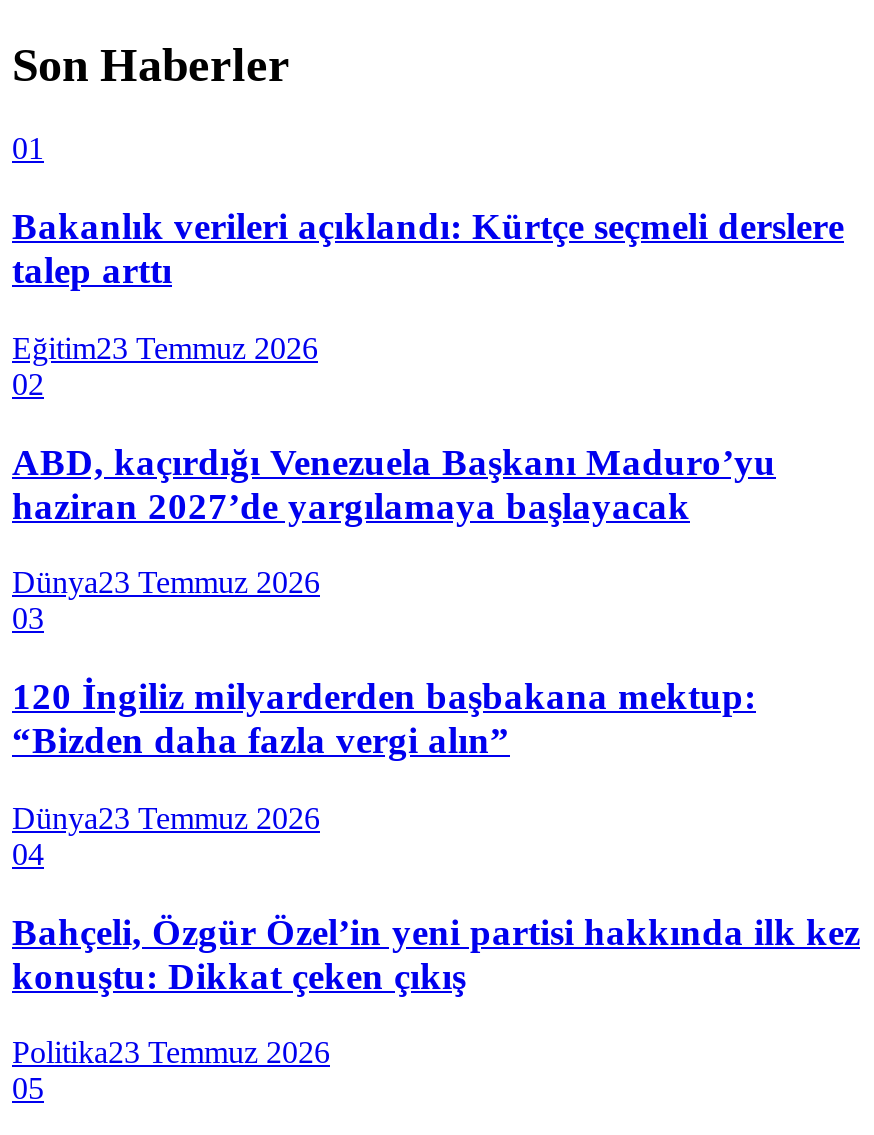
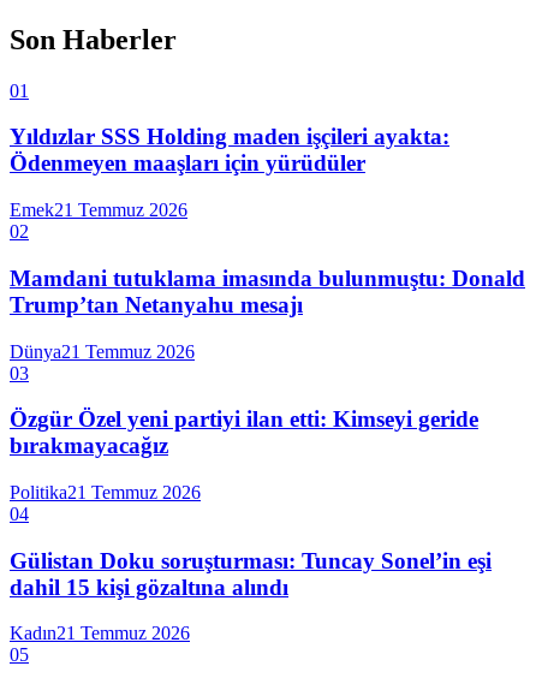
[12,206,844,292] Bakanlık verileri açıklandı: Kürtçe seçmeli derslere | talep arttı -> [10,124,449,176] Yıldızlar SSS Holding maden işçileri ayakta: | Ödenmeyen maaşları için yürüdüler
[12,331,318,365] Eğitim23 Temmuz 2026 -> [10,200,187,220] Emek21 Temmuz 2026
[12,441,776,527] ABD, kaçırdığı Venezuela Başkanı Maduro’yu | haziran 2027’de yargılamaya başlayacak -> [10,266,525,317] Mamdani tutuklama imasında bulunmuştu: Donald | Trump’tan Netanyahu mesajı
[12,566,320,600] Dünya23 Temmuz 2026 -> [10,341,195,361] Dünya21 Temmuz 2026
[12,676,756,762] 120 İngiliz milyarderden başbakana mektup: | “Bizden daha fazla vergi alın” -> [10,407,478,458] Özgür Özel yeni partiyi ilan etti: Kimseyi geride | bırakmayacağız
[12,801,320,835] Dünya23 Temmuz 2026 -> [10,482,201,502] Politika21 Temmuz 2026
[12,911,860,997] Bahçeli, Özgür Özel’in yeni partisi hakkında ilk kez | konuştu: Dikkat çeken çıkış -> [10,548,492,600] Gülistan Doku soruşturması: Tuncay Sonel’in eşi | dahil 15 kişi gözaltına alındı
[12,1036,330,1070] Politika23 Temmuz 2026 -> [10,623,190,644] Kadın21 Temmuz 2026

